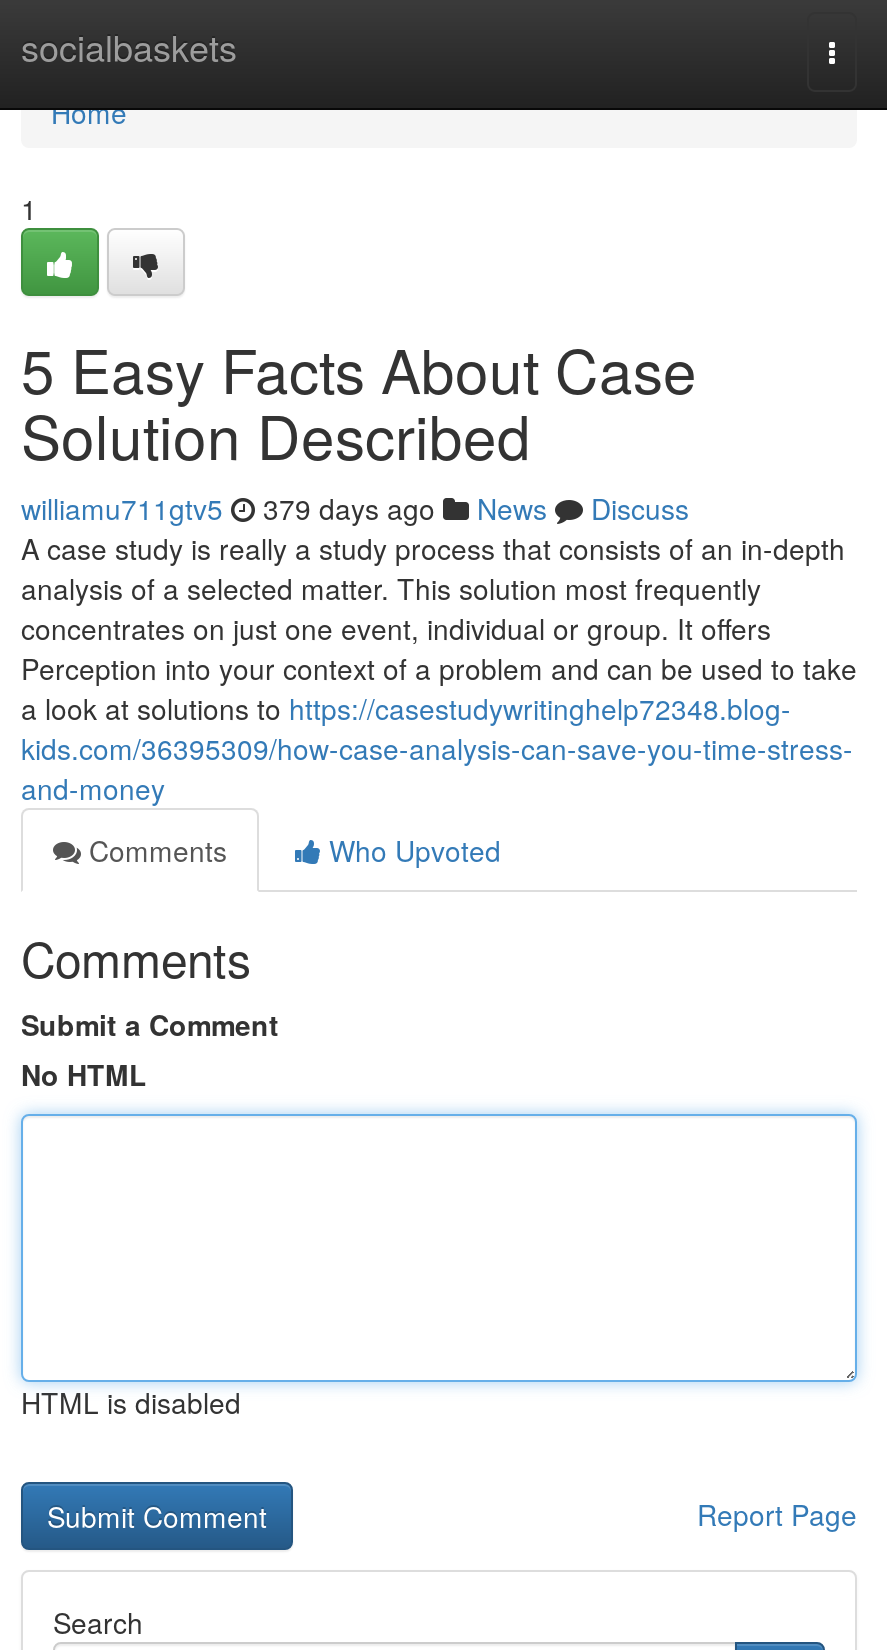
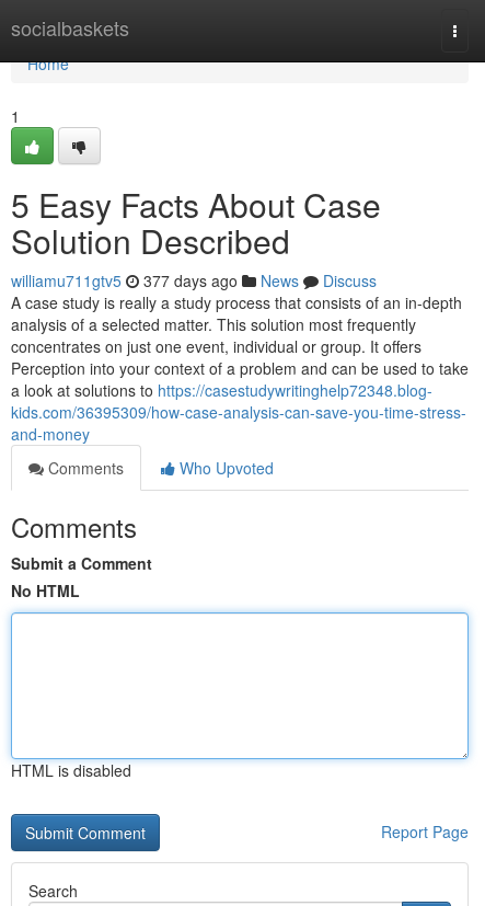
[21,488,689,528] williamu711gtv5 379 days ago News Discuss -> [11,269,377,291] williamu711gtv5 377 days ago News Discuss

